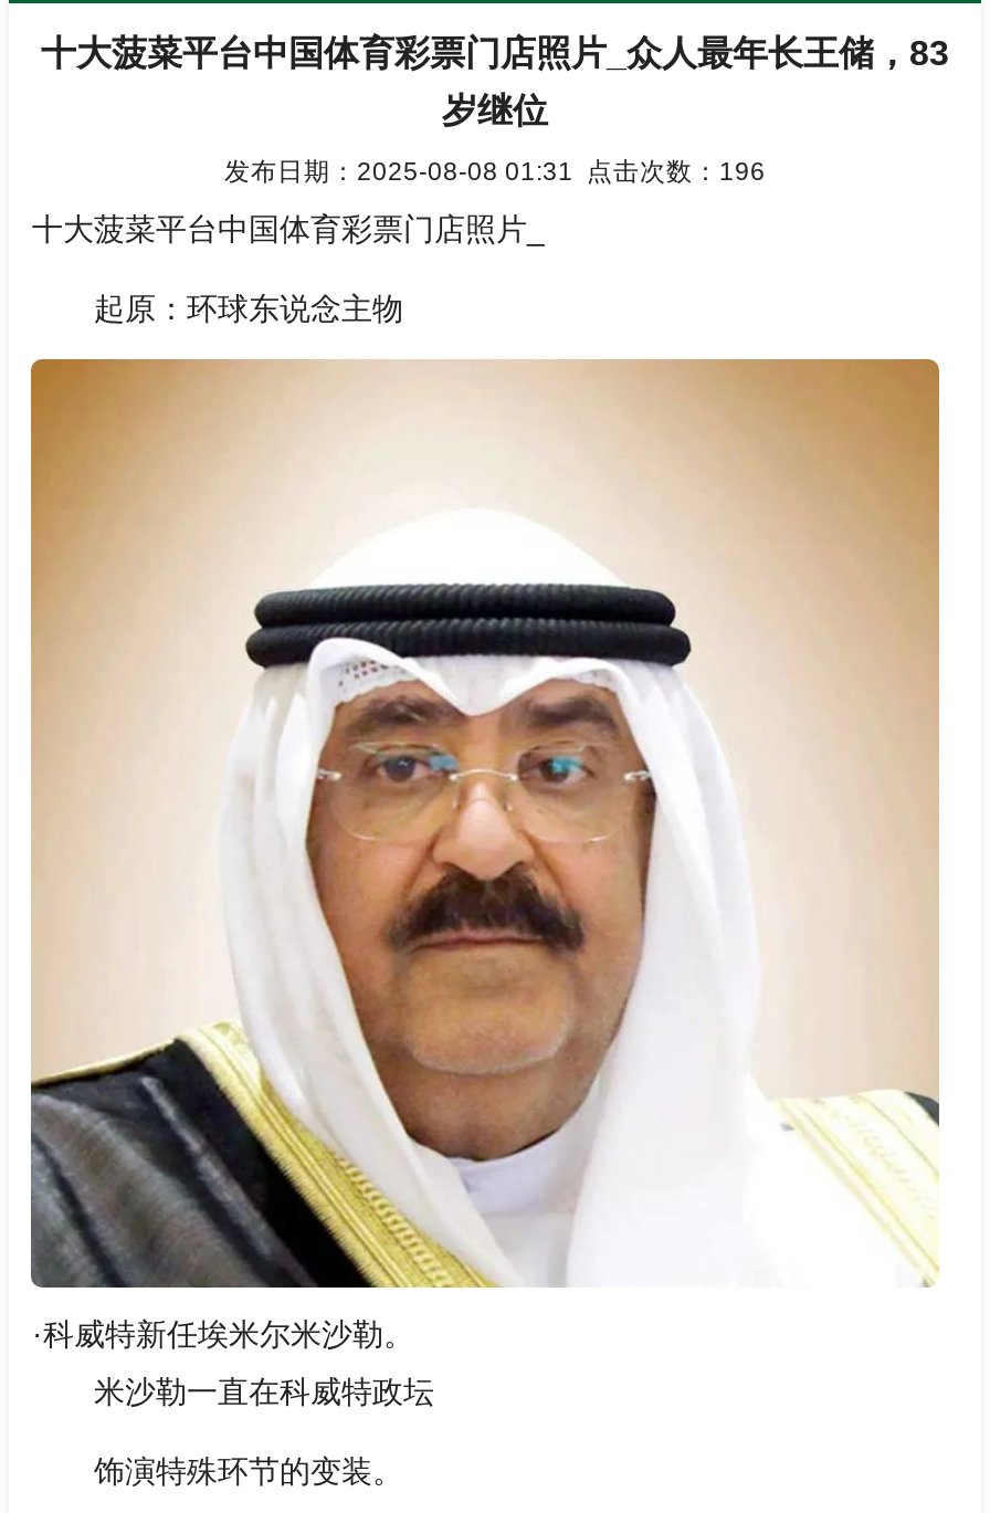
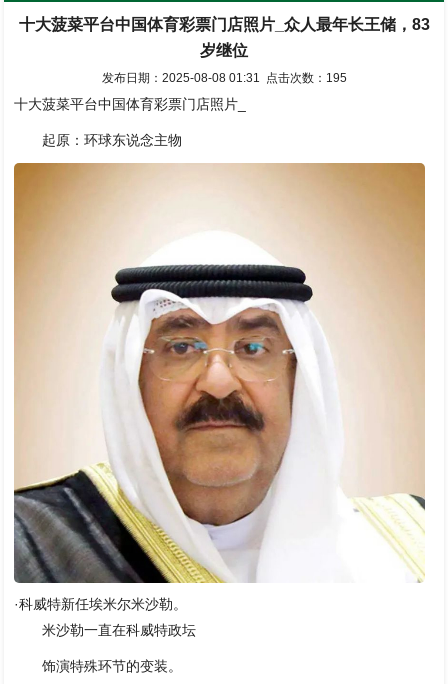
[224,156,766,185] 发布日期：2025-08-08 01:31 点击次数：196 -> [101,71,346,84] 发布日期：2025-08-08 01:31 点击次数：195

